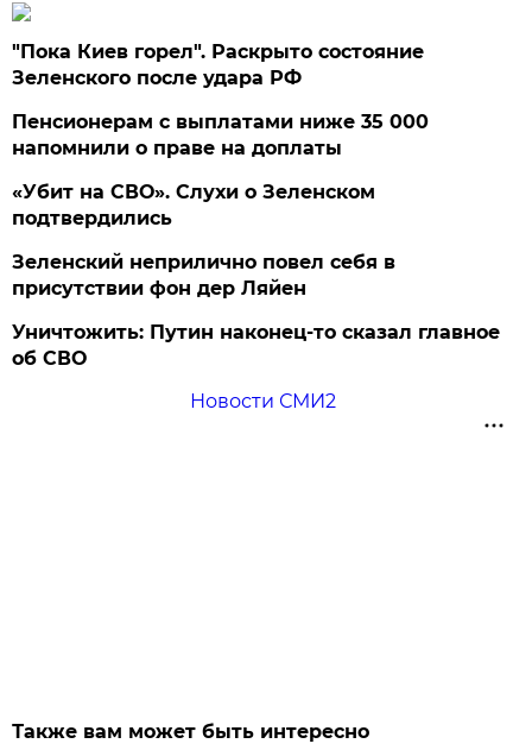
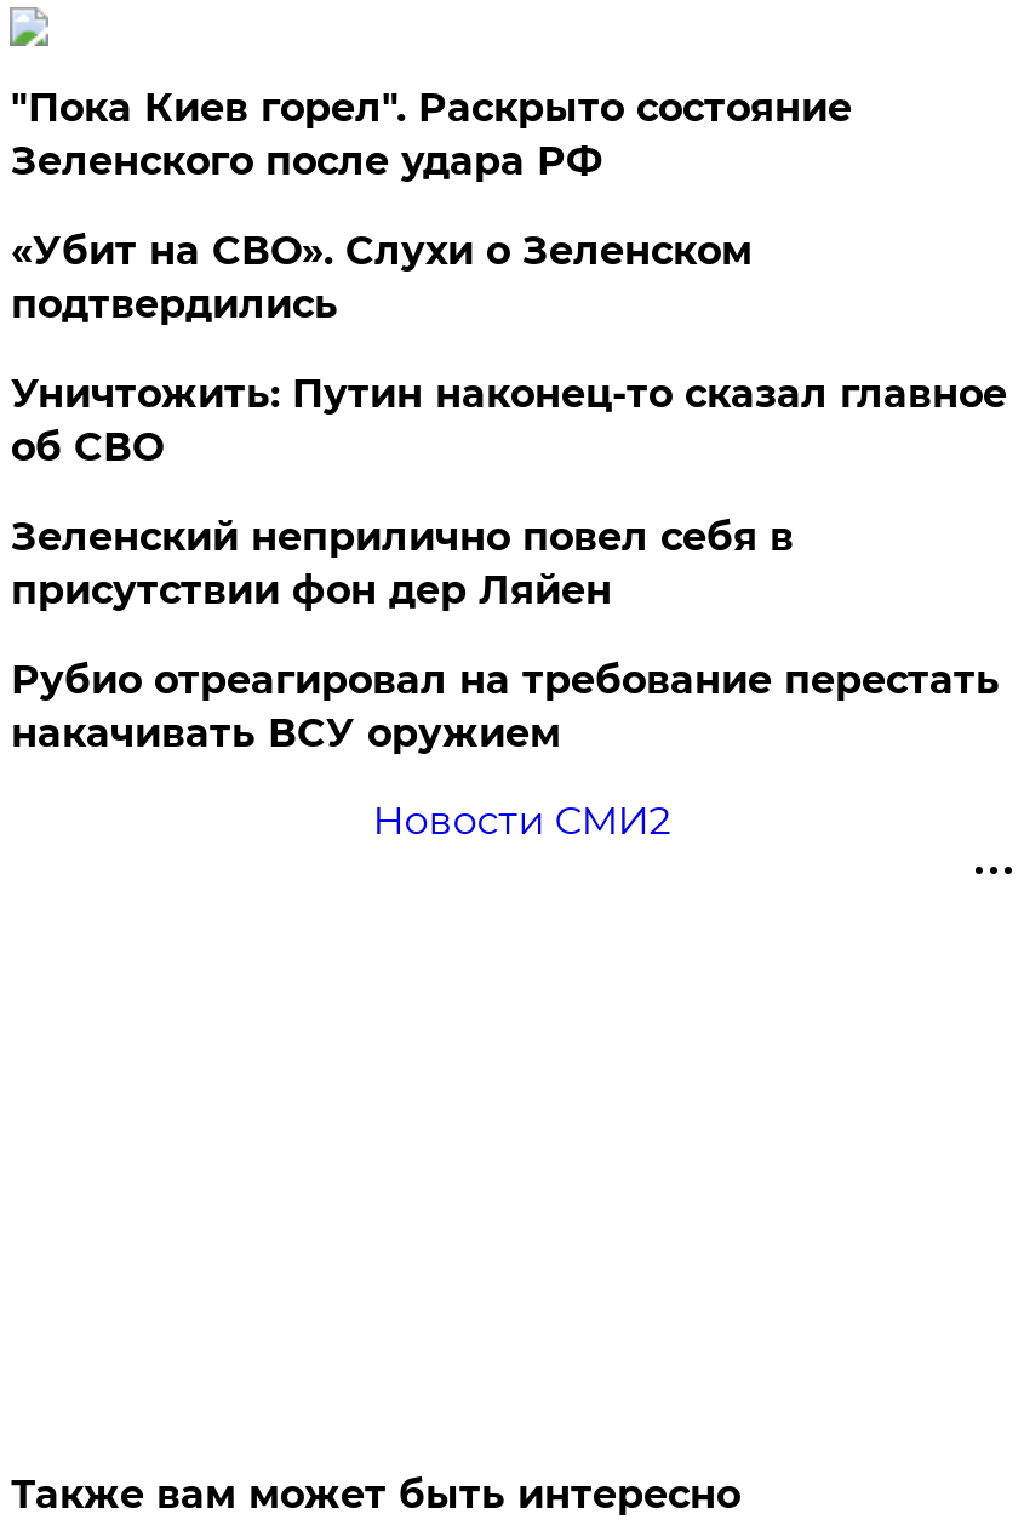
[12,111,429,159] Пенсионерам с выплатами ниже 35 000 | напомнили о праве на доплаты -> none
moved [12,181,376,229] -> [11,228,752,327]: «Убит на СВО». Слухи о Зеленском | подтвердились
none -> [11,657,1000,756] Рубио отреагировал на требование перестать | накачивать ВСУ оружием
moved [12,321,500,370] -> [11,371,1007,470]: Уничтожить: Путин наконец-то сказал главное | об СВО

